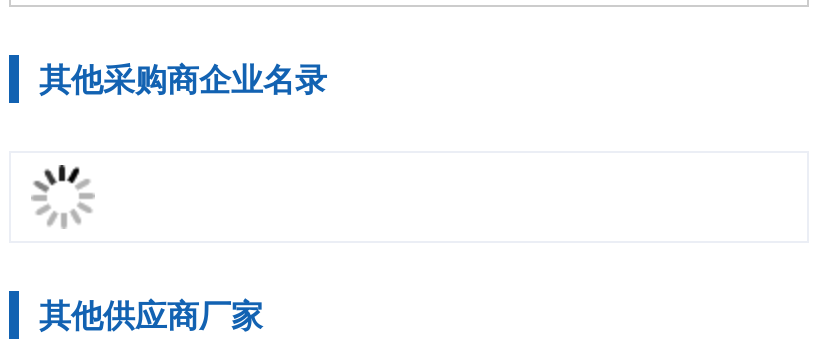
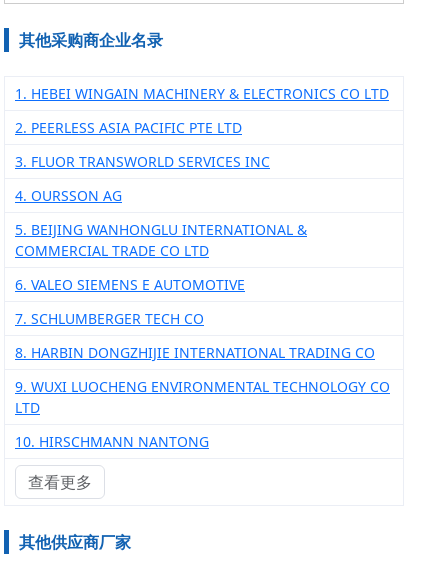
none -> [15,84,390,493] 1. HEBEI WINGAIN MACHINERY & ELECTRONICS CO LTD | 2. PEERLESS ASIA PACIFIC PTE LTD | 3. FLUOR TRANSWORLD SERVICES INC | 4. OURSSON AG | 5. BEIJING WANHONGLU INTERNATIONAL & | COMMERCIAL TRADE CO LTD | 6. VALEO SIEMENS E AUTOMOTIVE | 7. SCHLUMBERGER TECH CO | 8. HARBIN DONGZHIJIE INTERNATIONAL TRADING CO | 9. WUXI LUOCHENG ENVIRONMENTAL TECHNOLOGY CO | LTD | 10. HIRSCHMANN NANTONG | 查看更多

